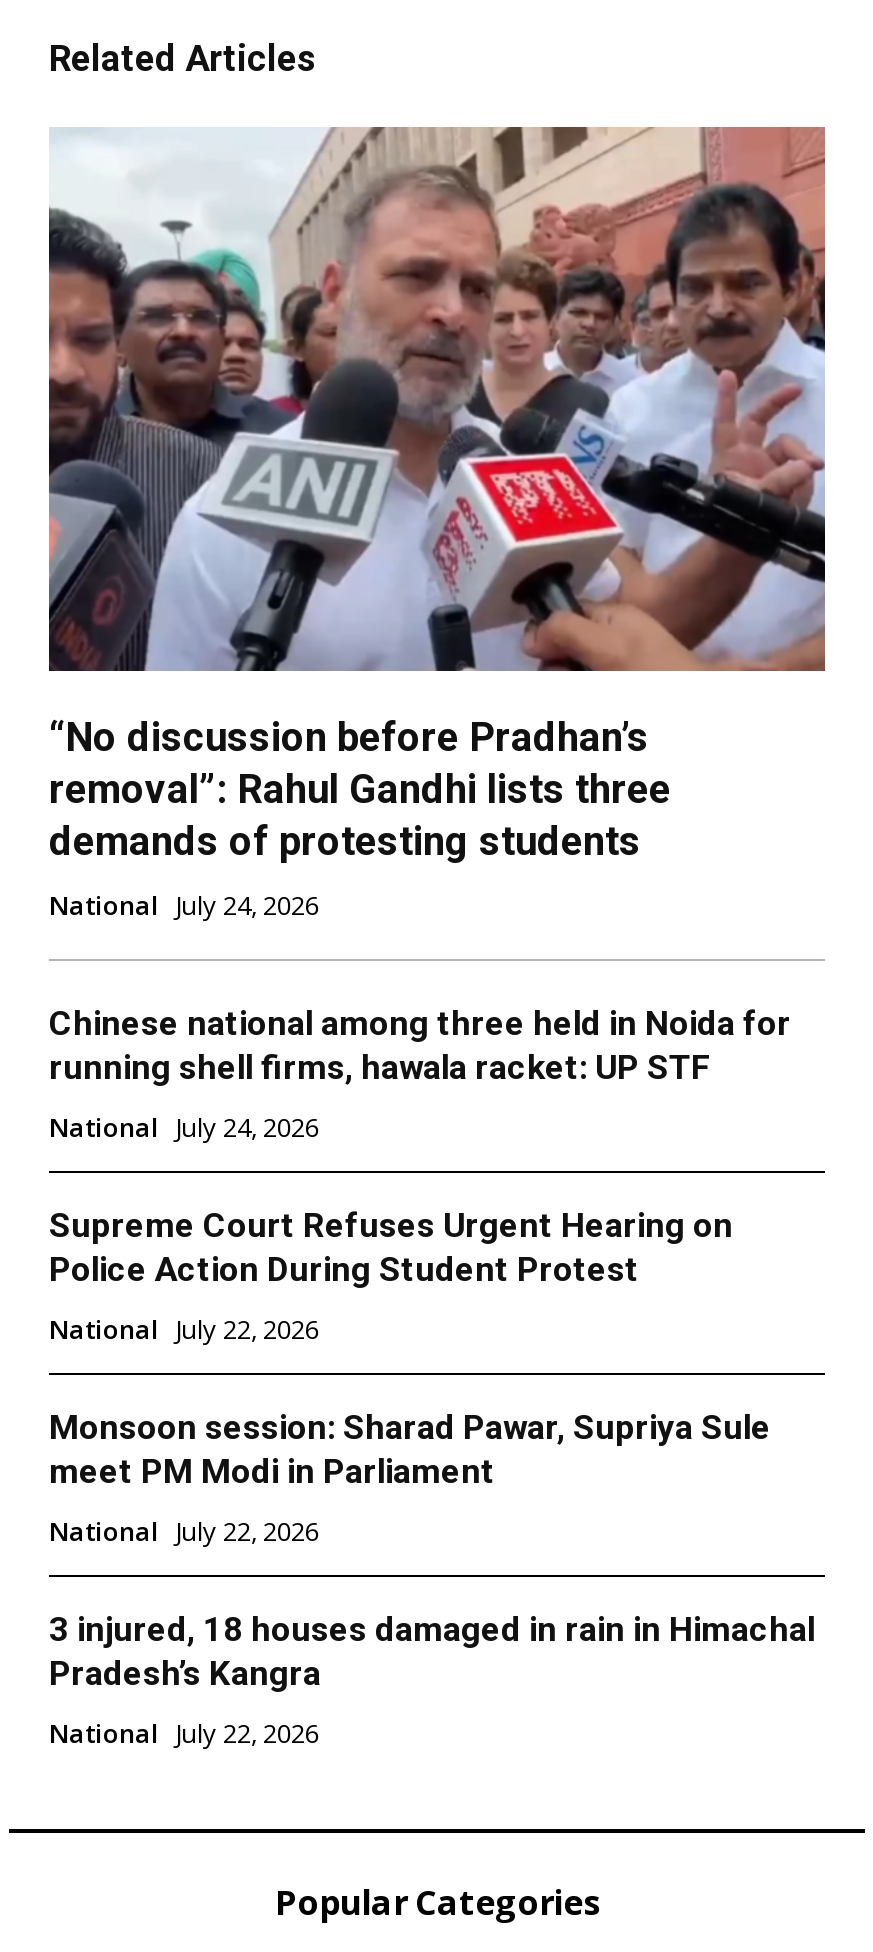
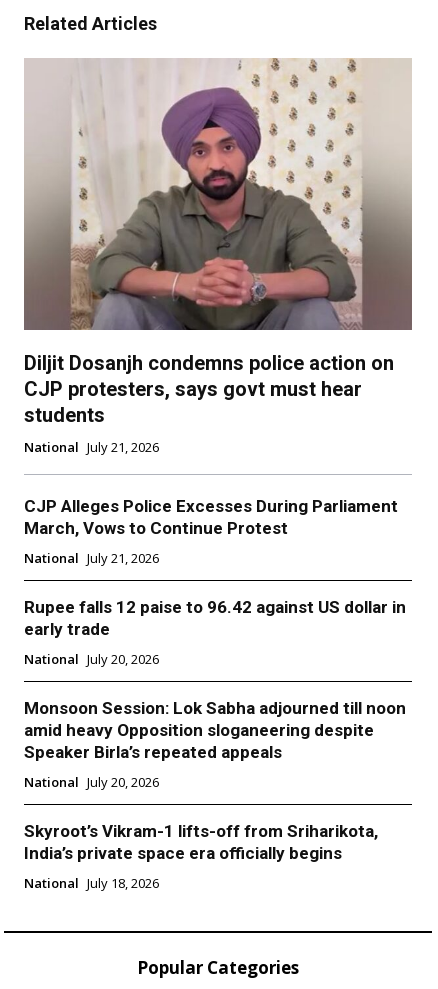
[47,125,827,864] [image] | “No discussion before Pradhan’s | removal”: Rahul Gandhi lists three | demands of protesting students -> [23,58,413,427] [image] | Diljit Dosanjh condemns police action on | CJP protesters, says govt must hear | students
[49,886,319,922] National July 24, 2026 -> [24,438,159,456] National July 21, 2026
[49,1002,791,1086] Chinese national among three held in Noida for | running shell firms, hawala racket: UP STF -> [24,496,398,538] CJP Alleges Police Excesses During Parliament | March, Vows to Continue Protest
[49,1108,319,1144] National July 24, 2026 -> [24,549,159,567] National July 21, 2026
[49,1204,733,1288] Supreme Court Refuses Urgent Hearing on | Police Action During Student Protest -> [24,597,406,639] Rupee falls 12 paise to 96.42 against US dollar in | early trade
[49,1310,319,1346] National July 22, 2026 -> [24,650,159,668] National July 20, 2026
[49,1406,771,1490] Monsoon session: Sharad Pawar, Supriya Sule | meet PM Modi in Parliament -> [24,698,406,762] Monsoon Session: Lok Sabha adjourned till noon | amid heavy Opposition sloganeering despite | Speaker Birla’s repeated appeals
[49,1512,319,1548] National July 22, 2026 -> [24,773,159,791] National July 20, 2026
[49,1608,815,1692] 3 injured, 18 houses damaged in rain in Himachal | Pradesh’s Kangra -> [24,821,378,863] Skyroot’s Vikram-1 lifts-off from Sriharikota, | India’s private space era officially begins
[49,1714,319,1750] National July 22, 2026 -> [24,874,159,892] National July 18, 2026

